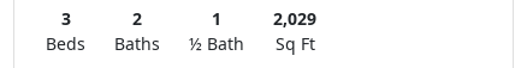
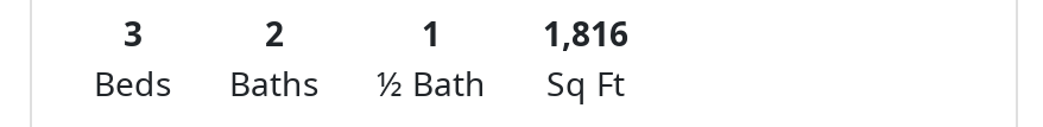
[273,7,316,30] 2,029 -> [543,11,628,56] 1,816

